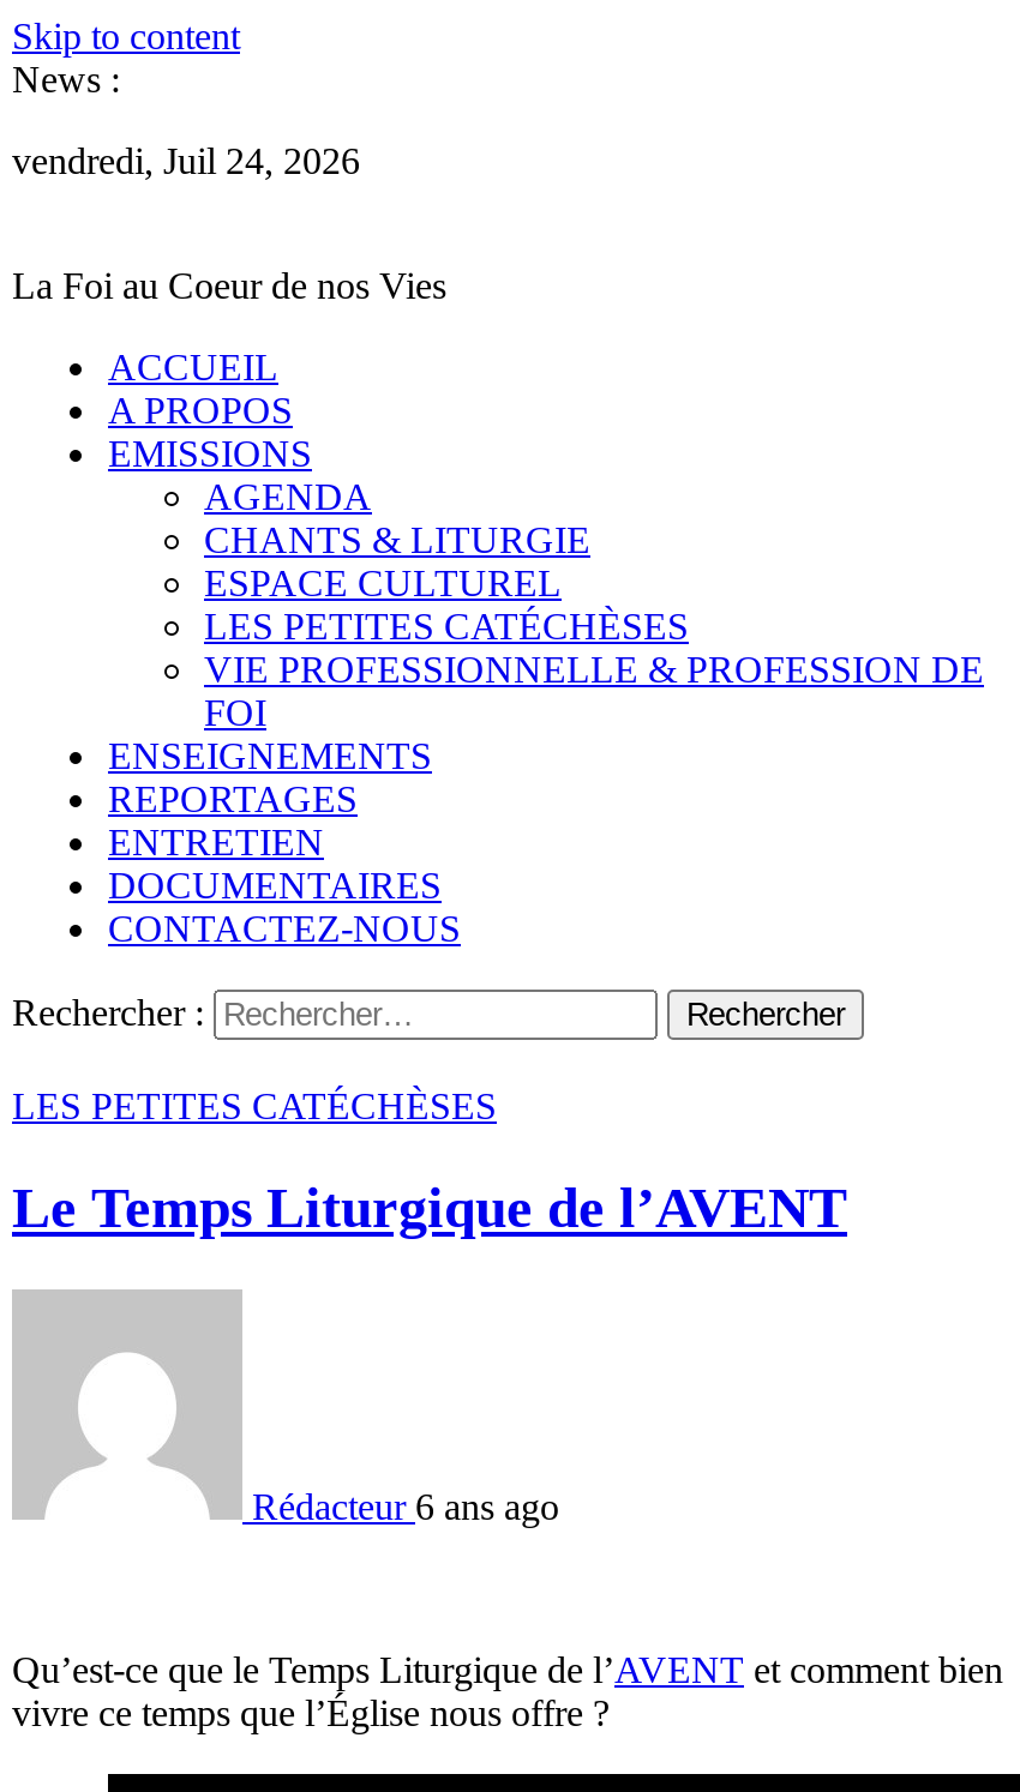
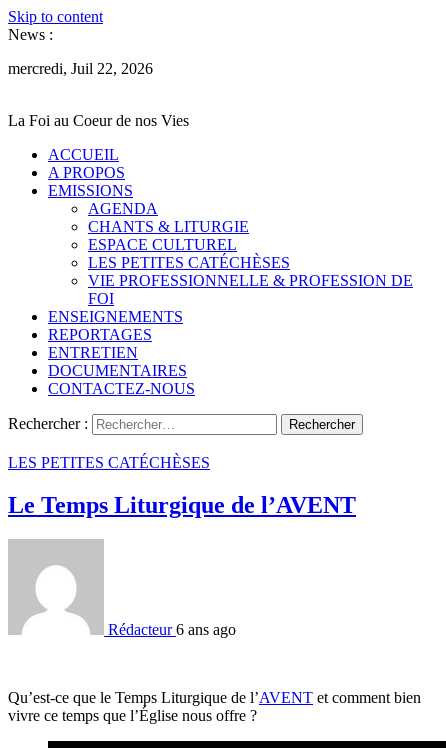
[12,140,360,181] vendredi, Juil 24, 2026 -> [8,60,153,77] mercredi, Juil 22, 2026

